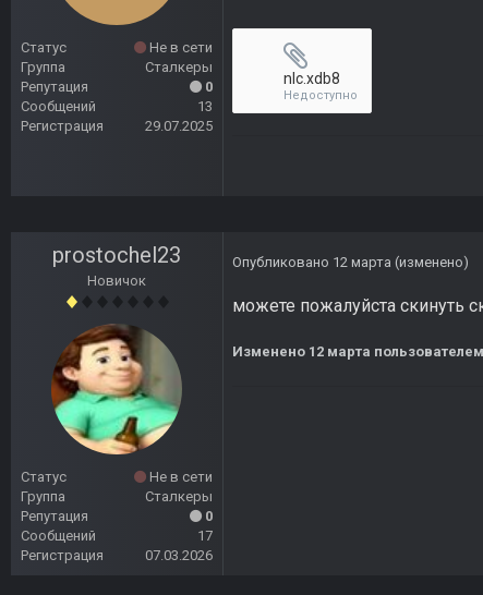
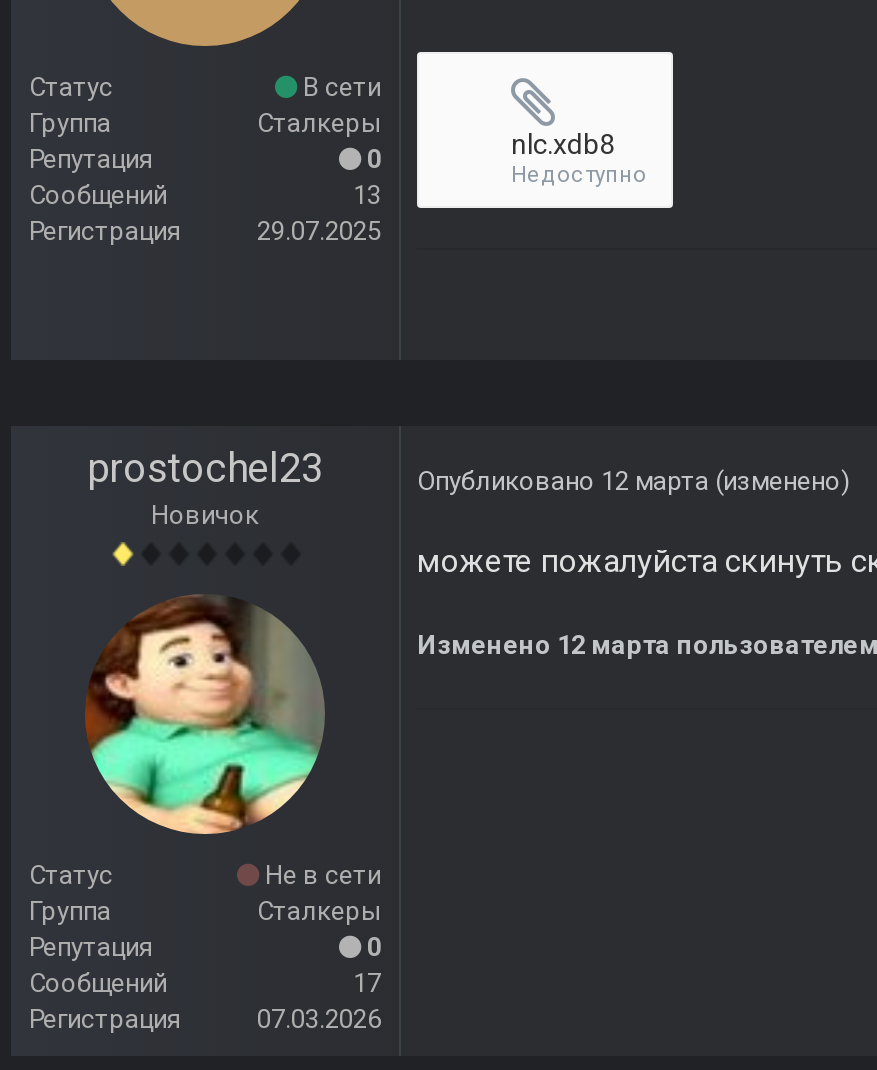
[146,39,213,56] Не в сети -> [297,72,381,102] В сети

